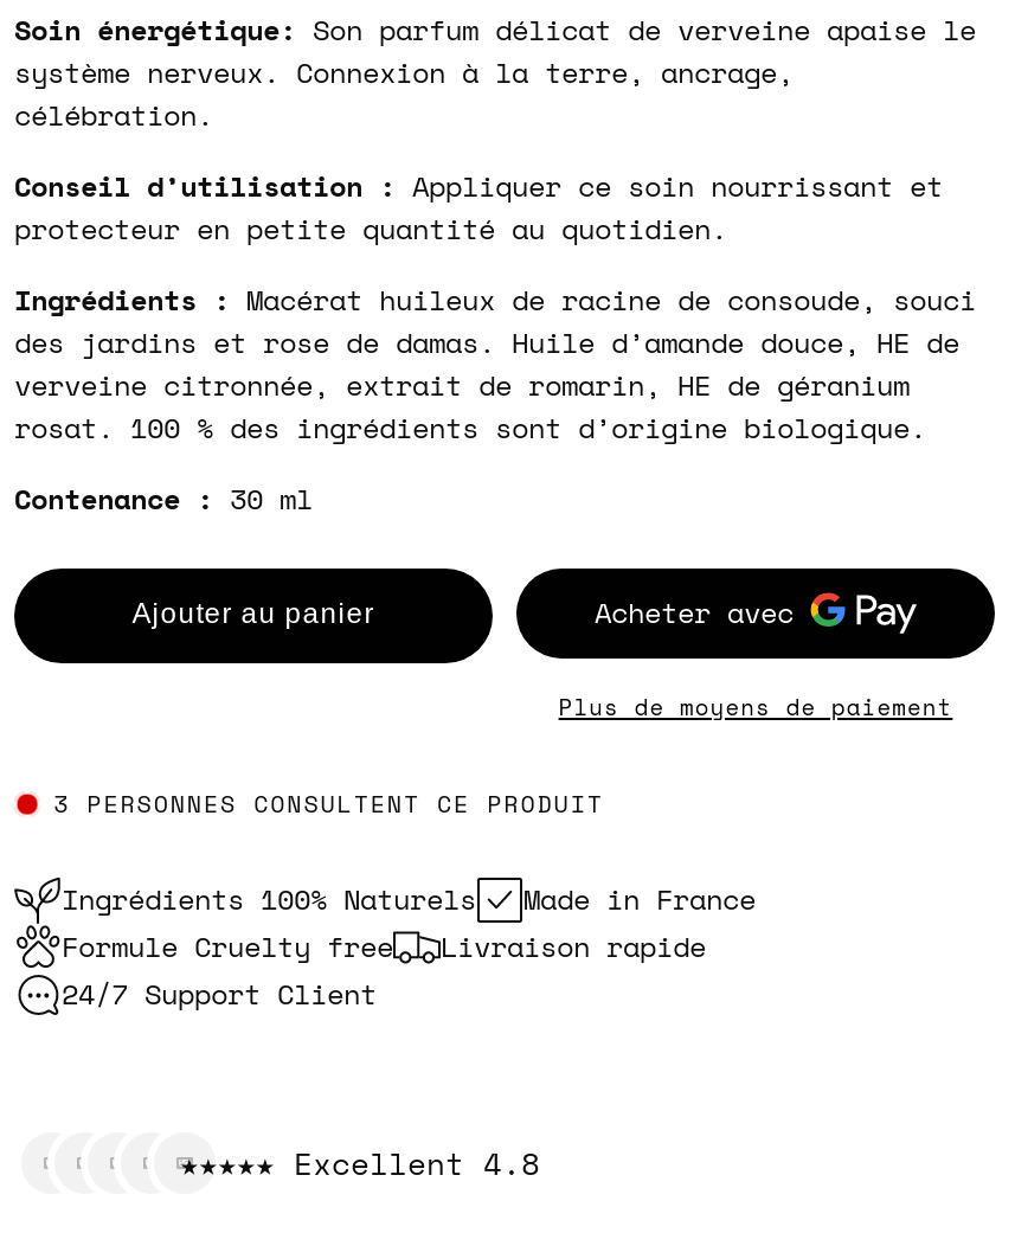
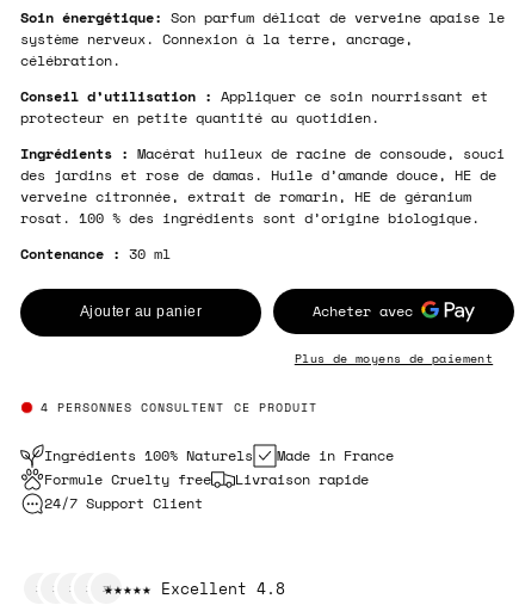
[54,786,604,821] 3 PERSONNES CONSULTENT CE PRODUIT -> [40,398,317,416] 4 PERSONNES CONSULTENT CE PRODUIT

